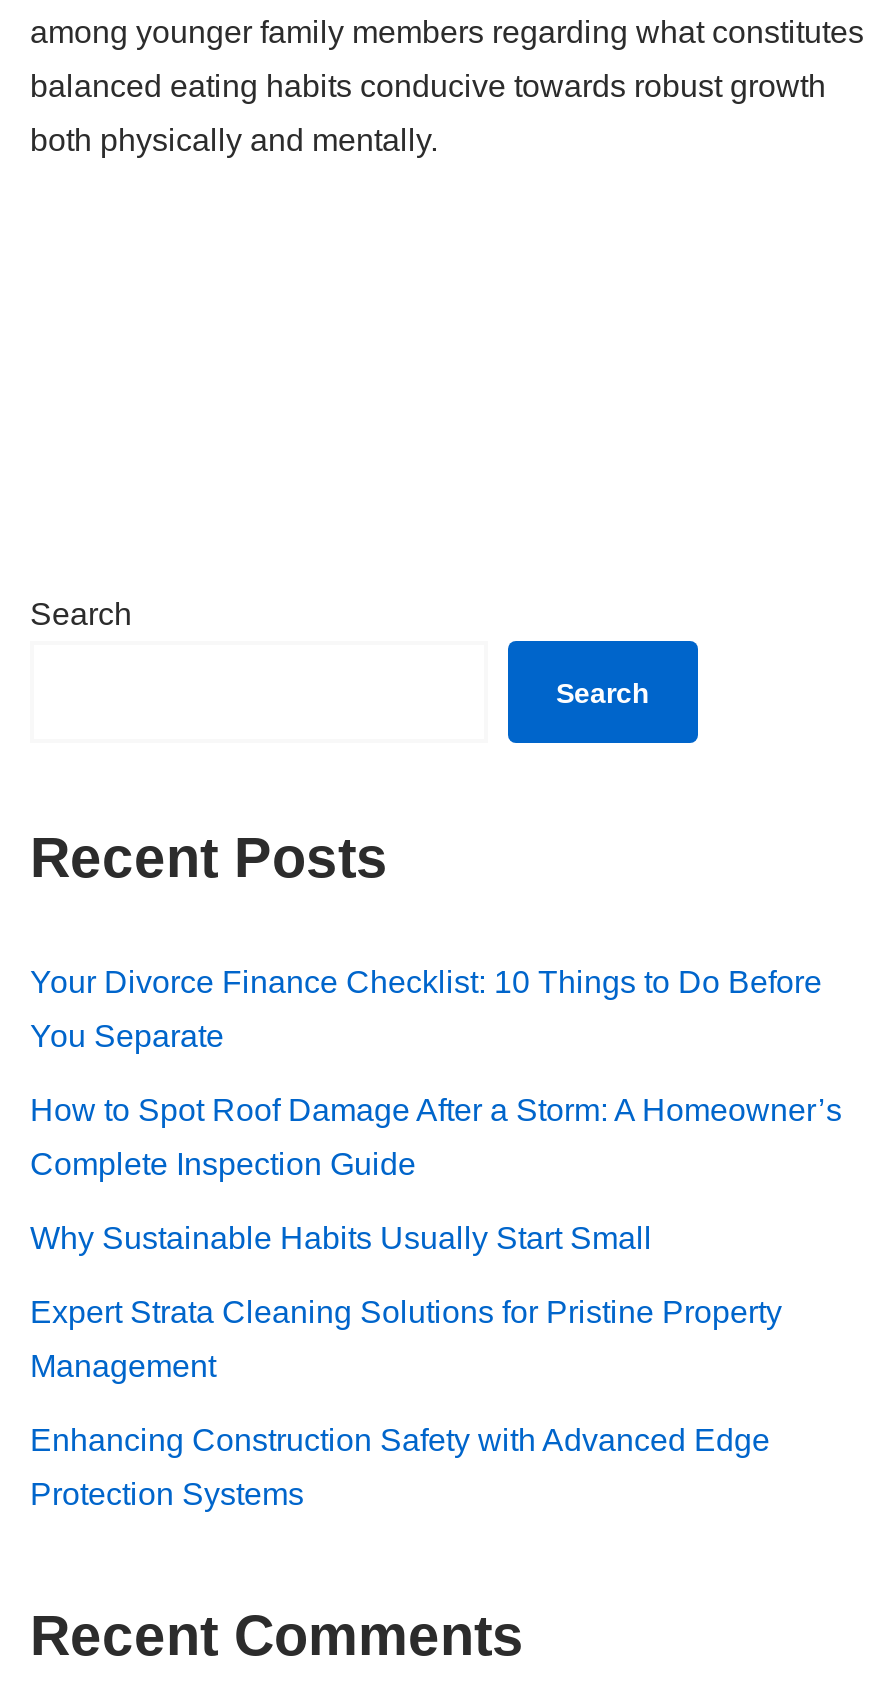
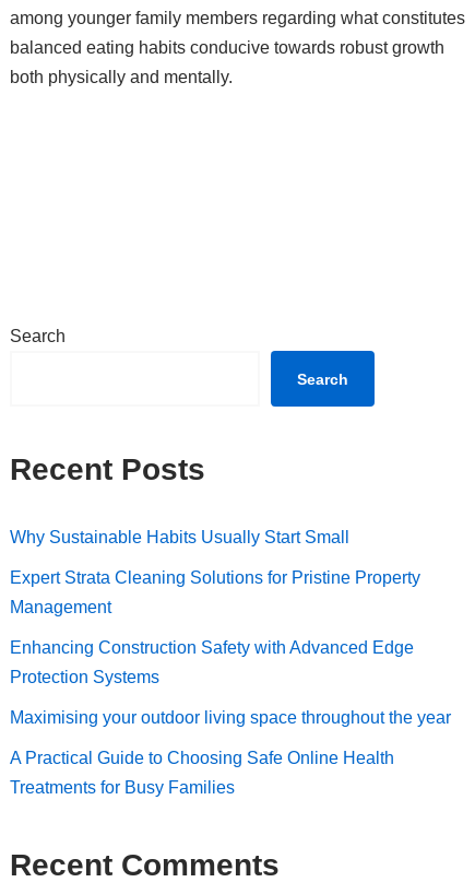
[30,965,842,1181] Your Divorce Finance Checklist: 10 Things to Do Before | You Separate | How to Spot Roof Damage After a Storm: A Homeowner’s | Complete Inspection Guide -> none
moved [30,1221,782,1511] -> [10,528,420,686]: Why Sustainable Habits Usually Start Small | Expert Strata Cleaning Solutions for Pristine Property | Management | Enhancing Construction Safety with Advanced Edge | Protection Systems
none -> [10,708,451,797] Maximising your outdoor living space throughout the year | A Practical Guide to Choosing Safe Online Health | Treatments for Busy Families

